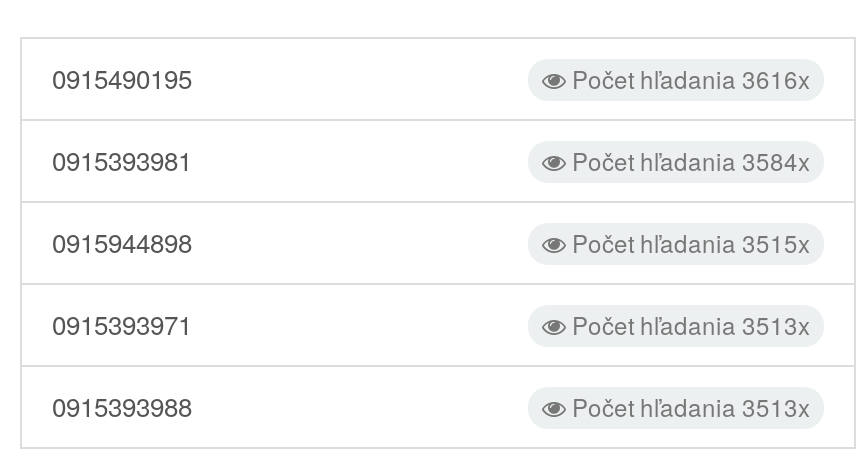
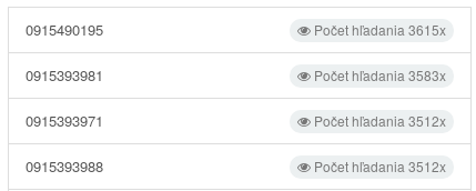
[566,60,810,94] Počet hľadania 3616x -> [311,20,446,39] Počet hľadania 3615x
[566,142,810,176] Počet hľadania 3584x -> [311,65,446,84] Počet hľadania 3583x
[52,222,810,340] Počet hľadania 3515x | 0915944898 | Počet hľadania 3513x -> [311,111,446,130] Počet hľadania 3512x
[566,388,810,422] Počet hľadania 3513x -> [311,156,446,175] Počet hľadania 3512x

